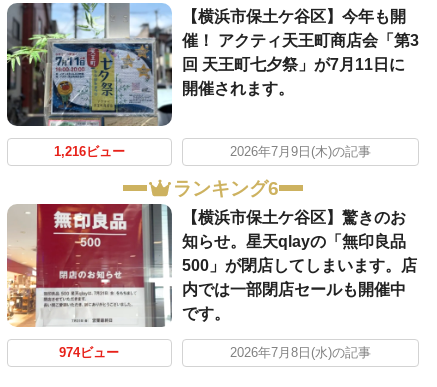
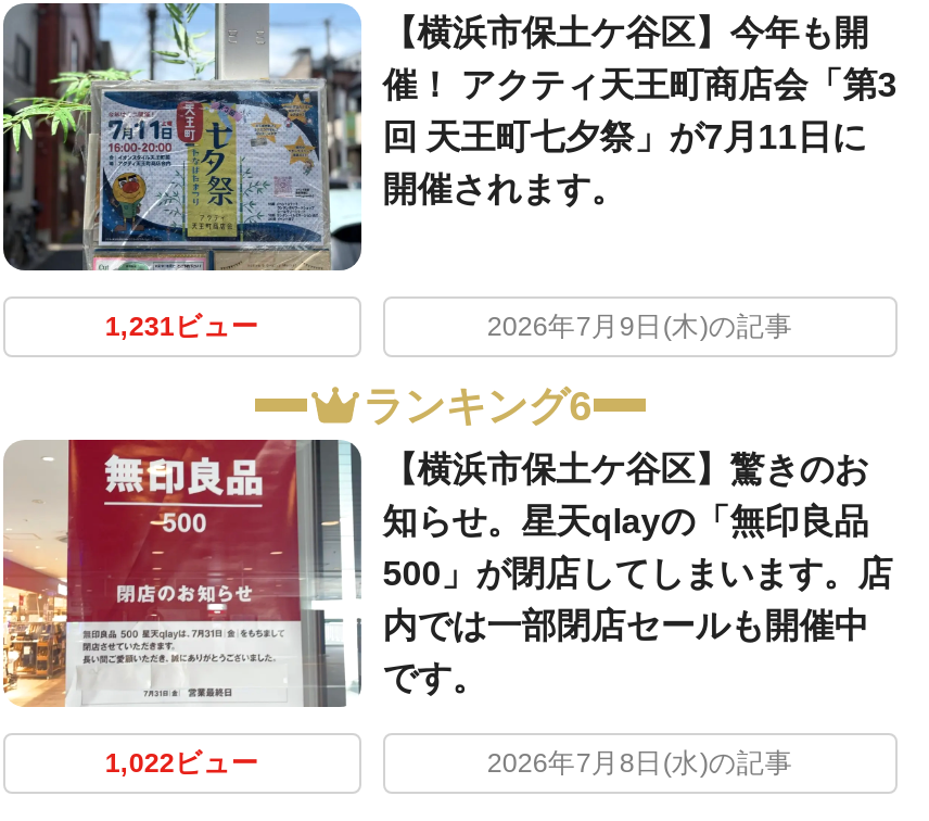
[54,145,125,159] 1,216ビュー -> [105,312,259,342] 1,231ビュー
[59,346,119,360] 974ビュー -> [105,749,259,779] 1,022ビュー

